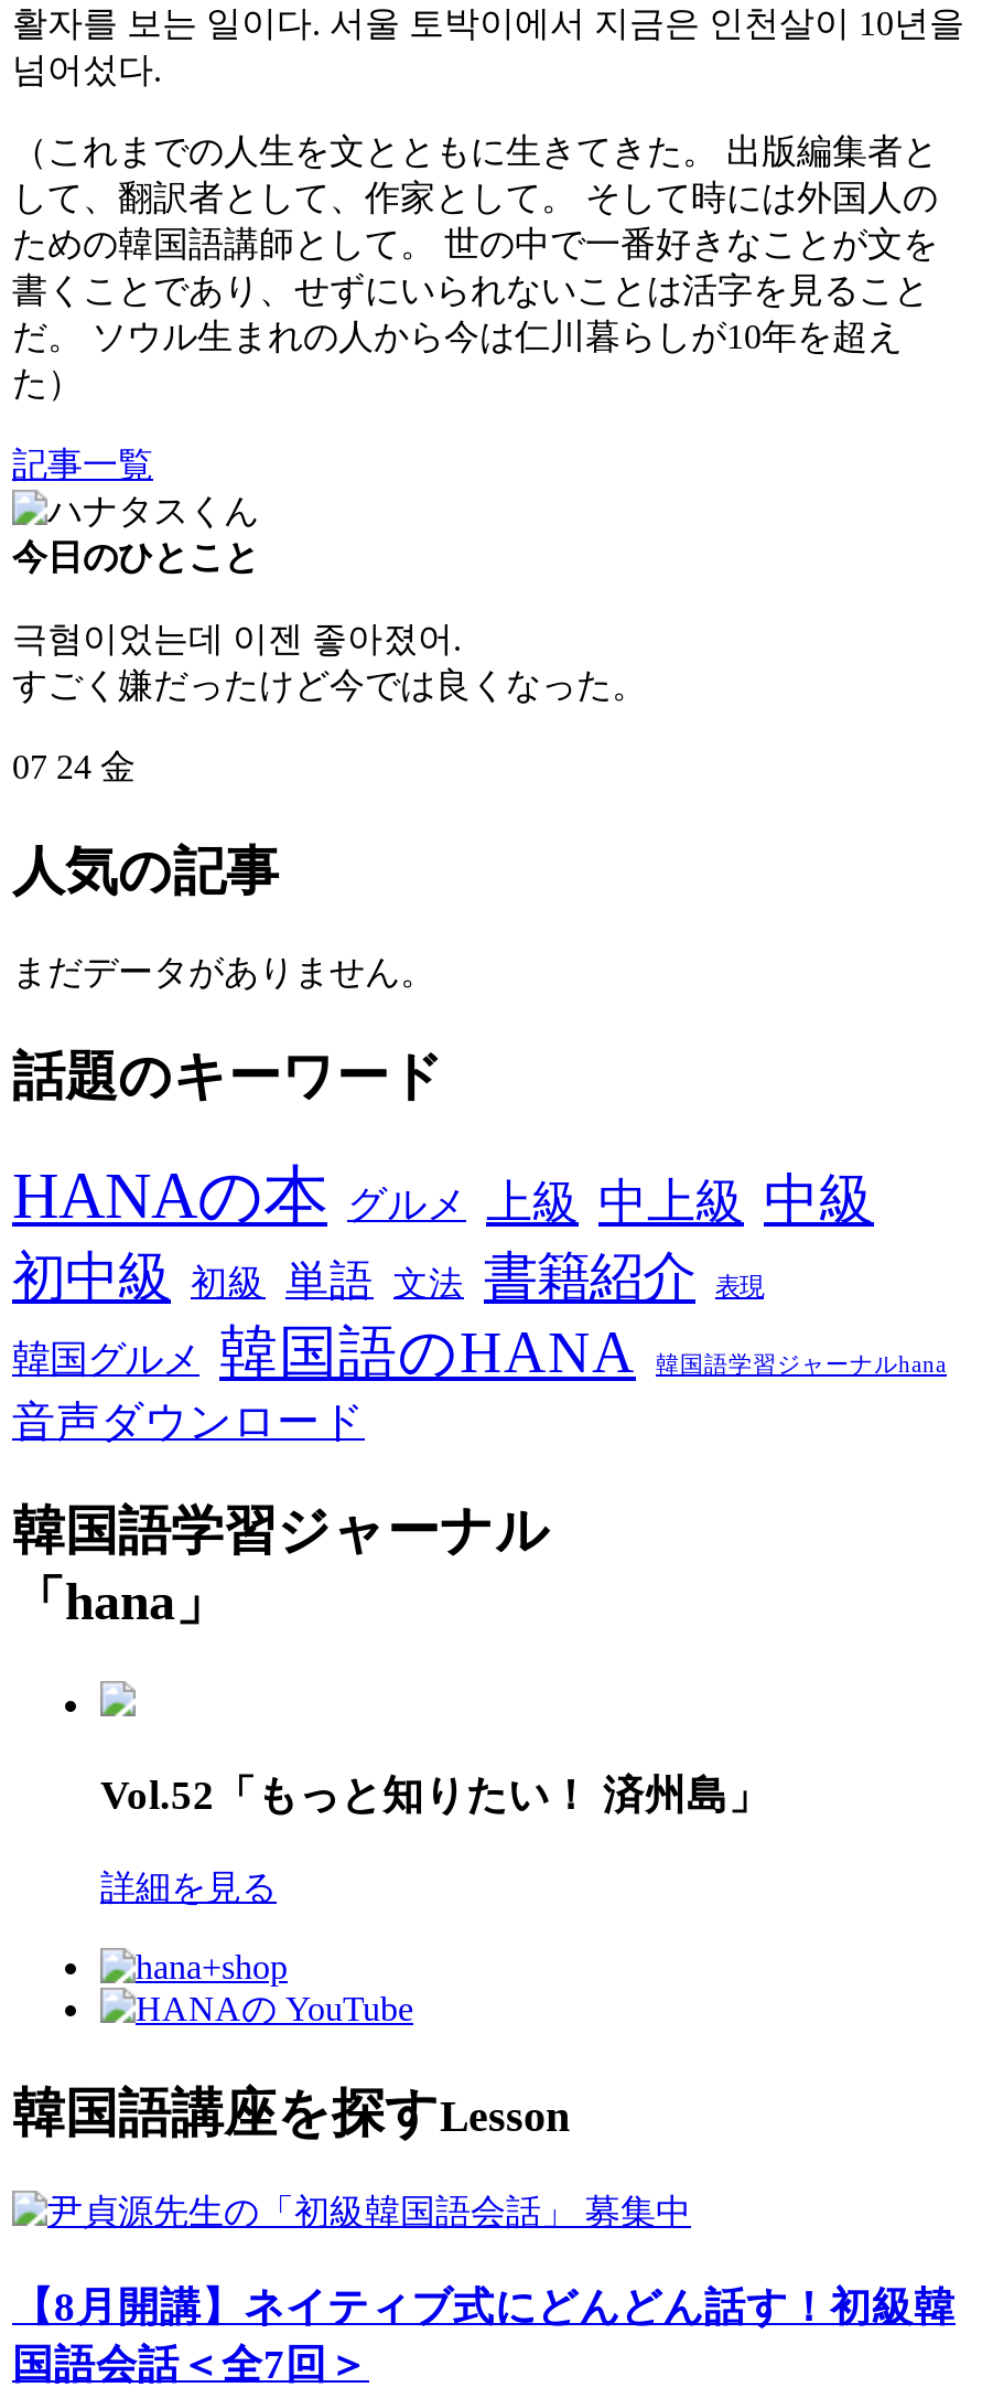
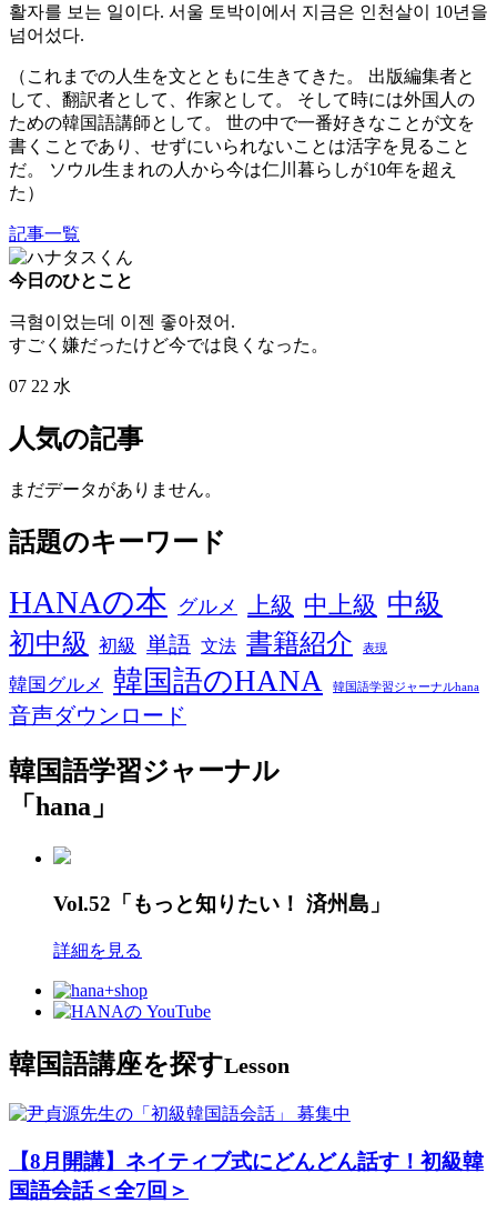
[12,747,136,785] 07 24 金 -> [9,376,71,395] 07 22 水

